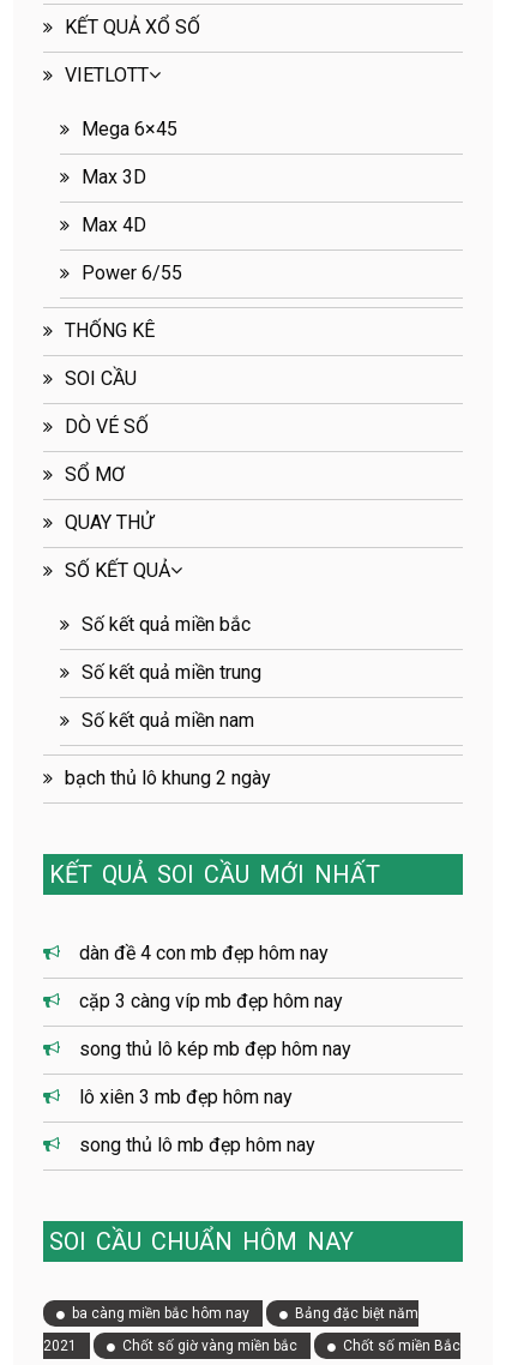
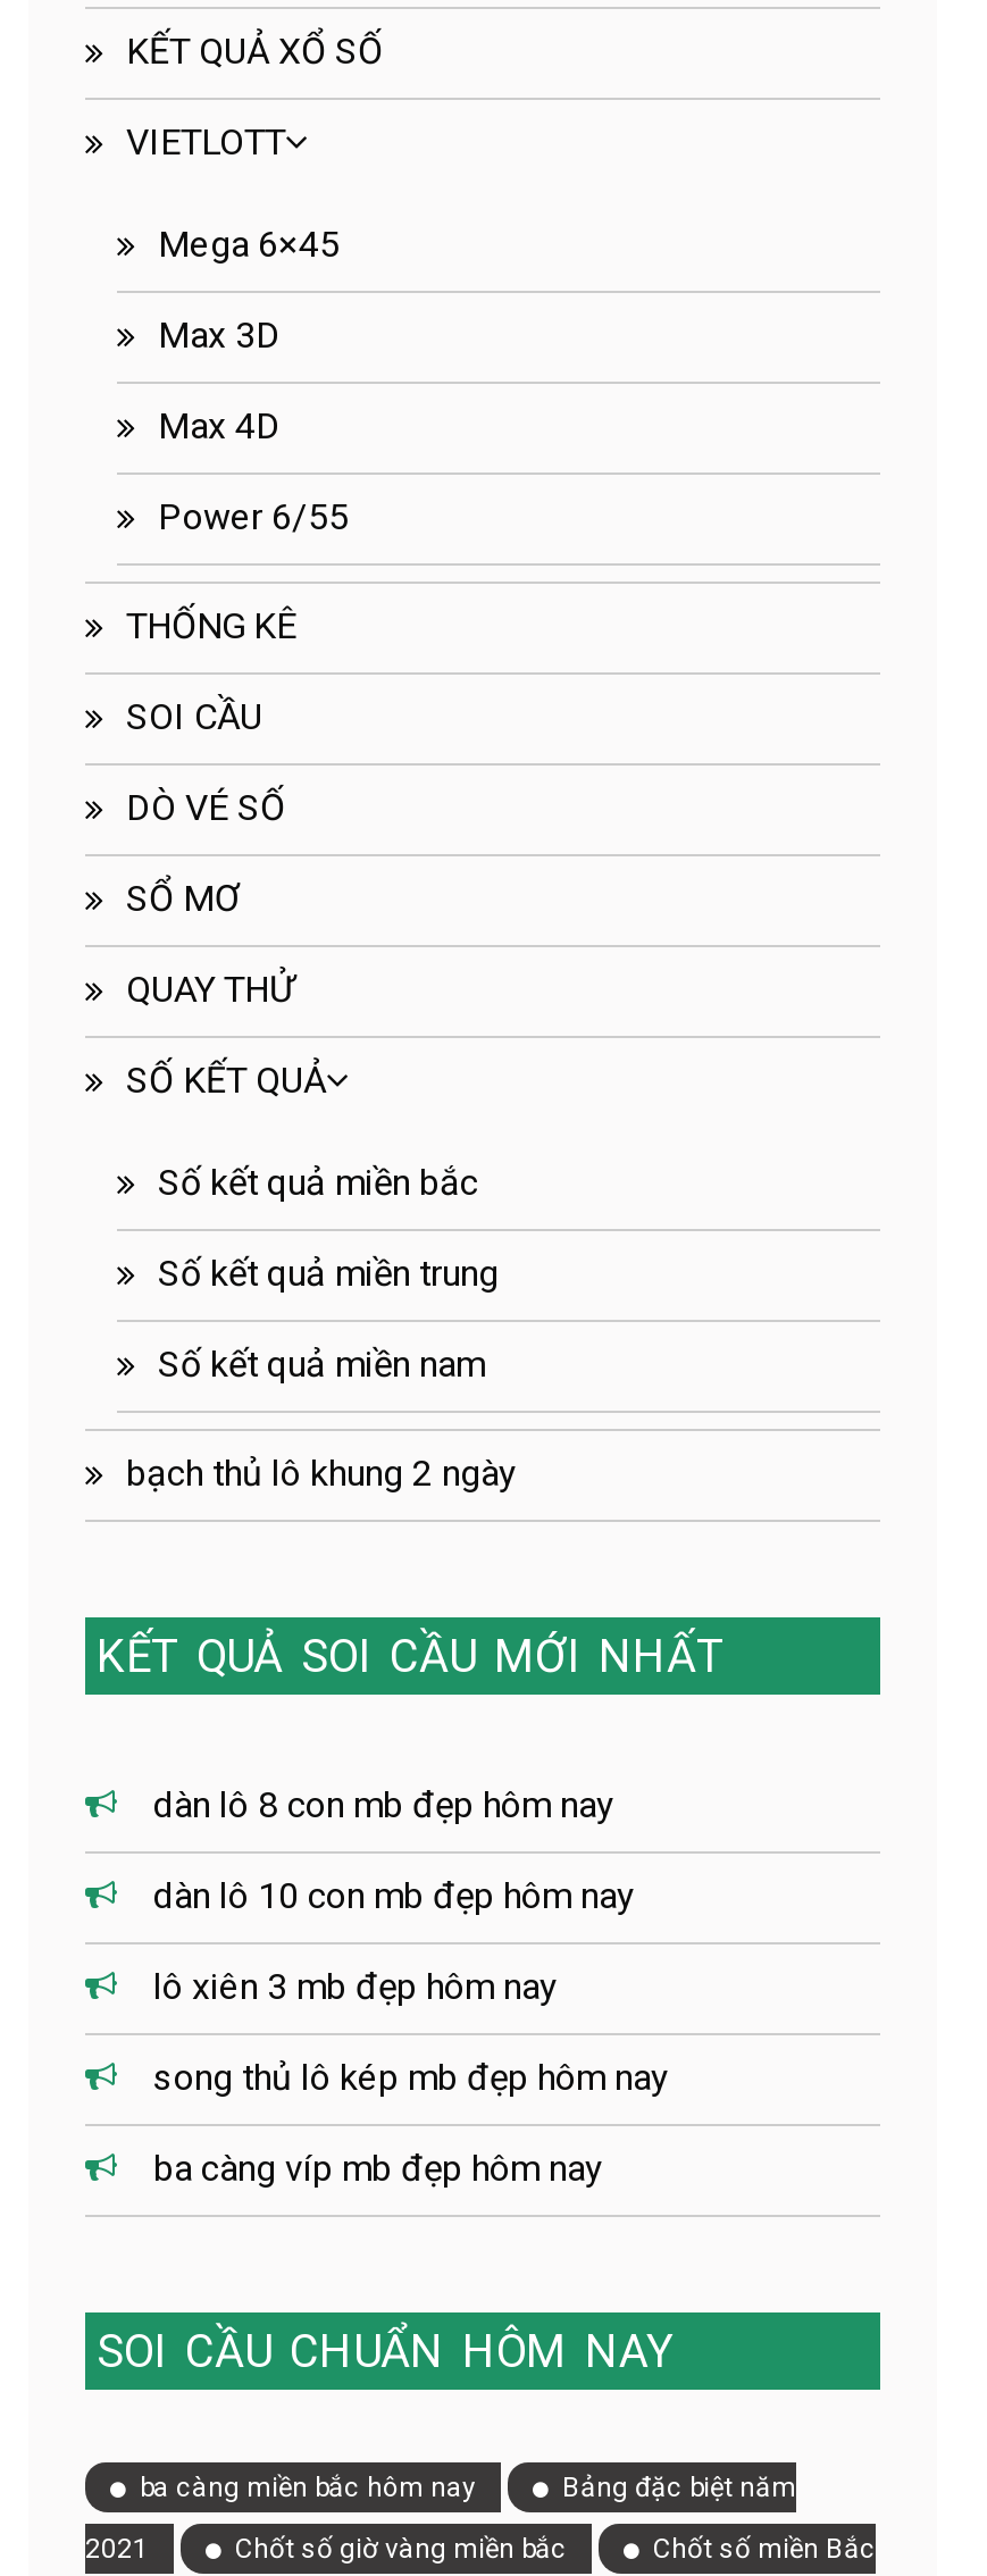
[79,942,343,1013] dàn đề 4 con mb đẹp hôm nay | cặp 3 càng víp mb đẹp hôm nay -> [153,1784,635,1918] dàn lô 8 con mb đẹp hôm nay | dàn lô 10 con mb đẹp hôm nay
moved [79,1038,351,1061] -> [153,2056,669,2099]: song thủ lô kép mb đẹp hôm nay
moved [79,1086,293,1109] -> [153,1965,558,2009]: lô xiên 3 mb đẹp hôm nay
[79,1134,315,1157] song thủ lô mb đẹp hôm nay -> [153,2147,603,2190] ba càng víp mb đẹp hôm nay

